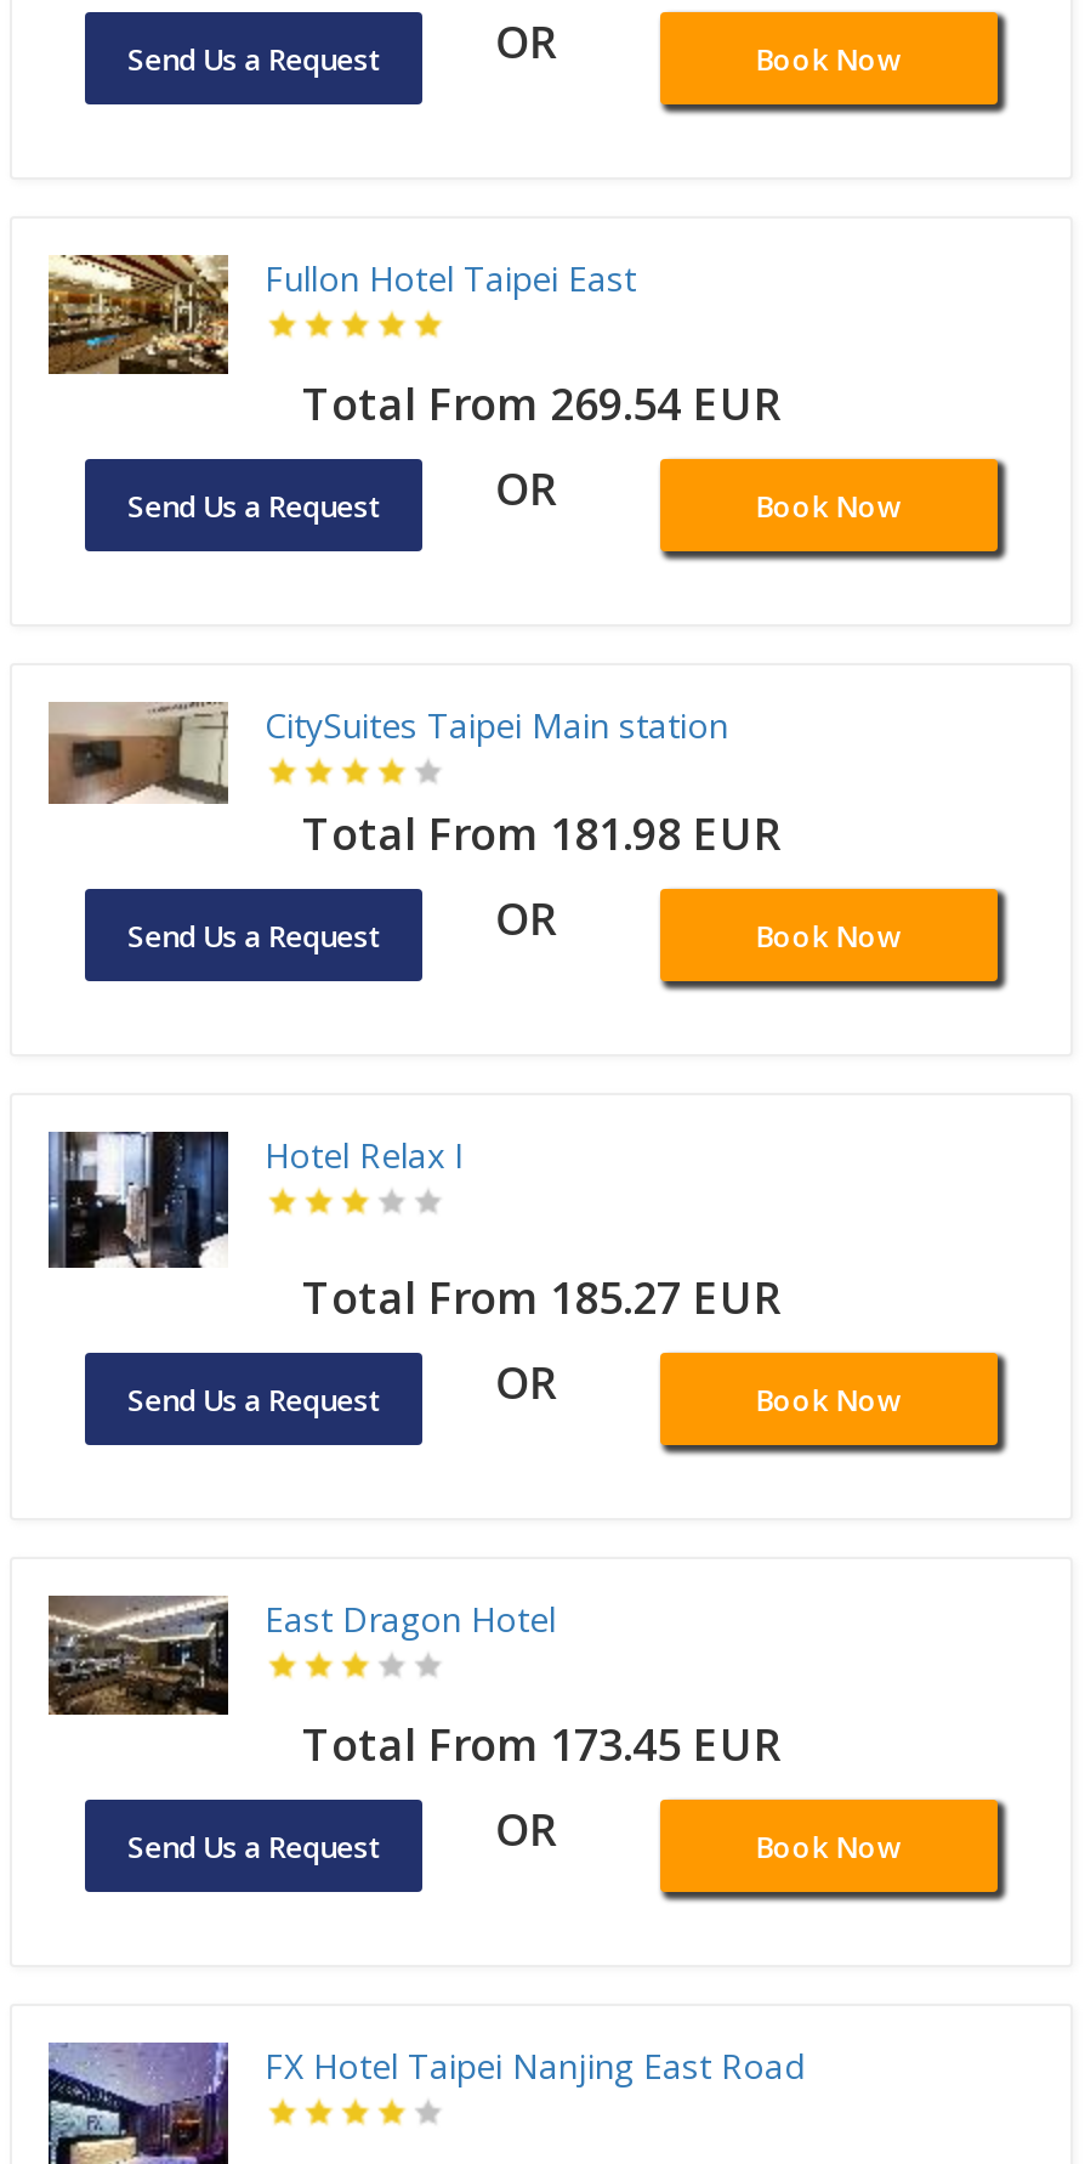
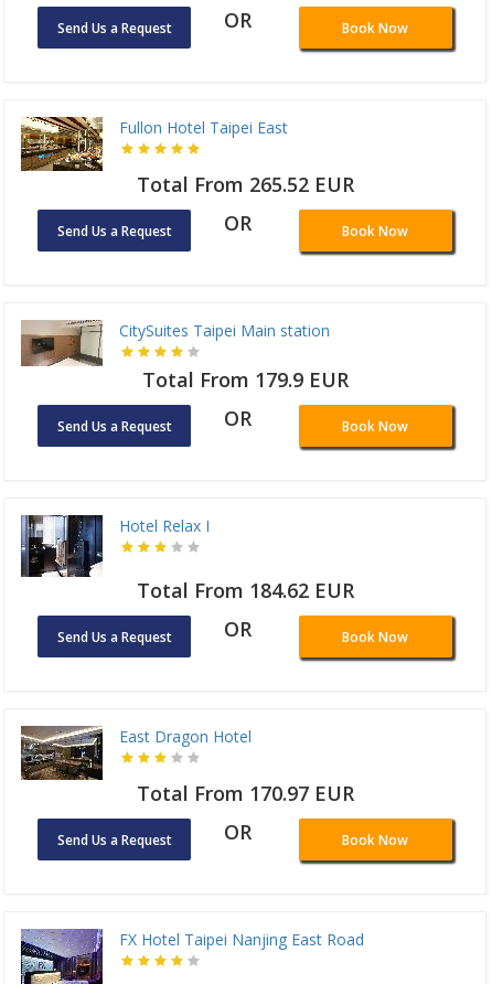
[302,374,780,432] Total From 269.54 EUR -> [136,171,354,197] Total From 265.52 EUR
[302,804,780,862] Total From 181.98 EUR -> [142,366,348,393] Total From 179.9 EUR
[302,1268,780,1326] Total From 185.27 EUR -> [136,577,354,603] Total From 184.62 EUR
[302,1714,780,1773] Total From 173.45 EUR -> [136,780,354,806] Total From 170.97 EUR

